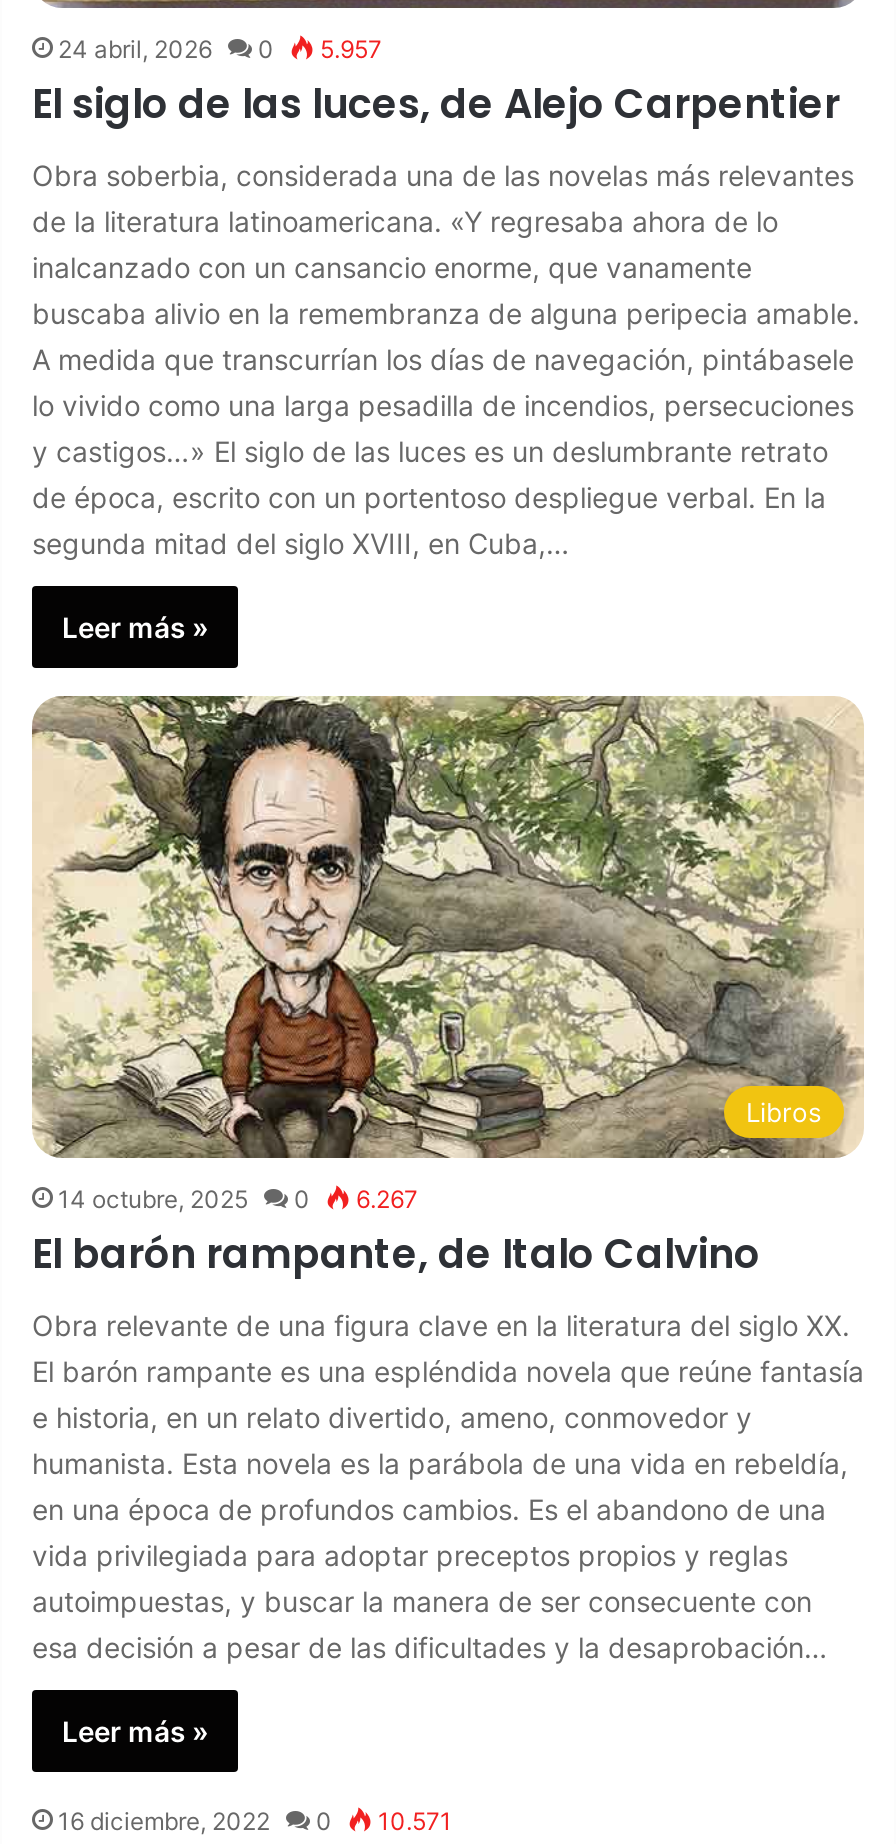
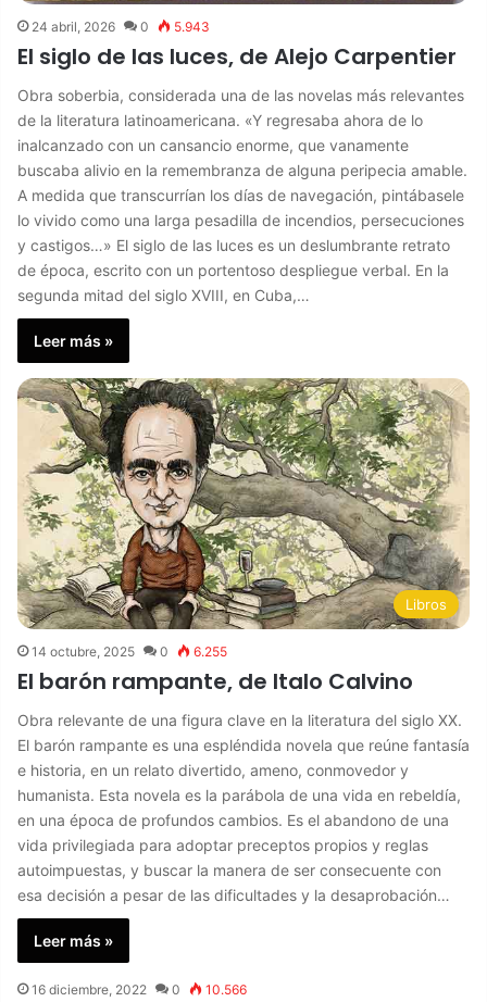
[58,34,382,64] 24 abril, 2026 0 5.957 -> [32,19,210,35] 24 abril, 2026 0 5.943
[58,1185,418,1215] 14 octubre, 2025 0 6.267 -> [32,644,227,660] 14 octubre, 2025 0 6.255
[58,1807,452,1837] 16 diciembre, 2022 0 10.571 -> [32,982,247,998] 16 diciembre, 2022 0 10.566

